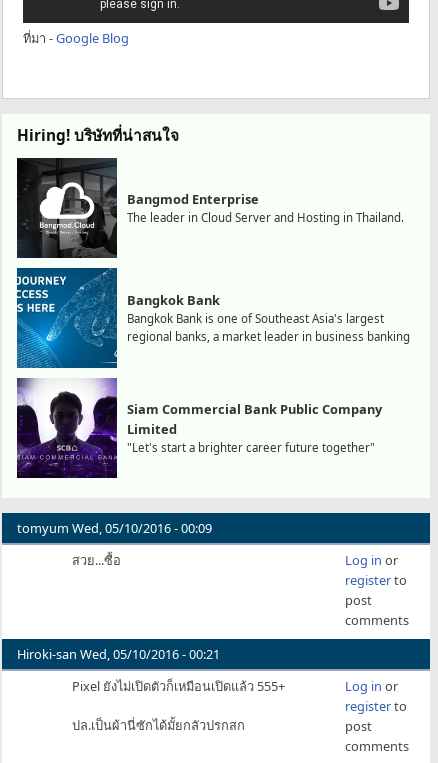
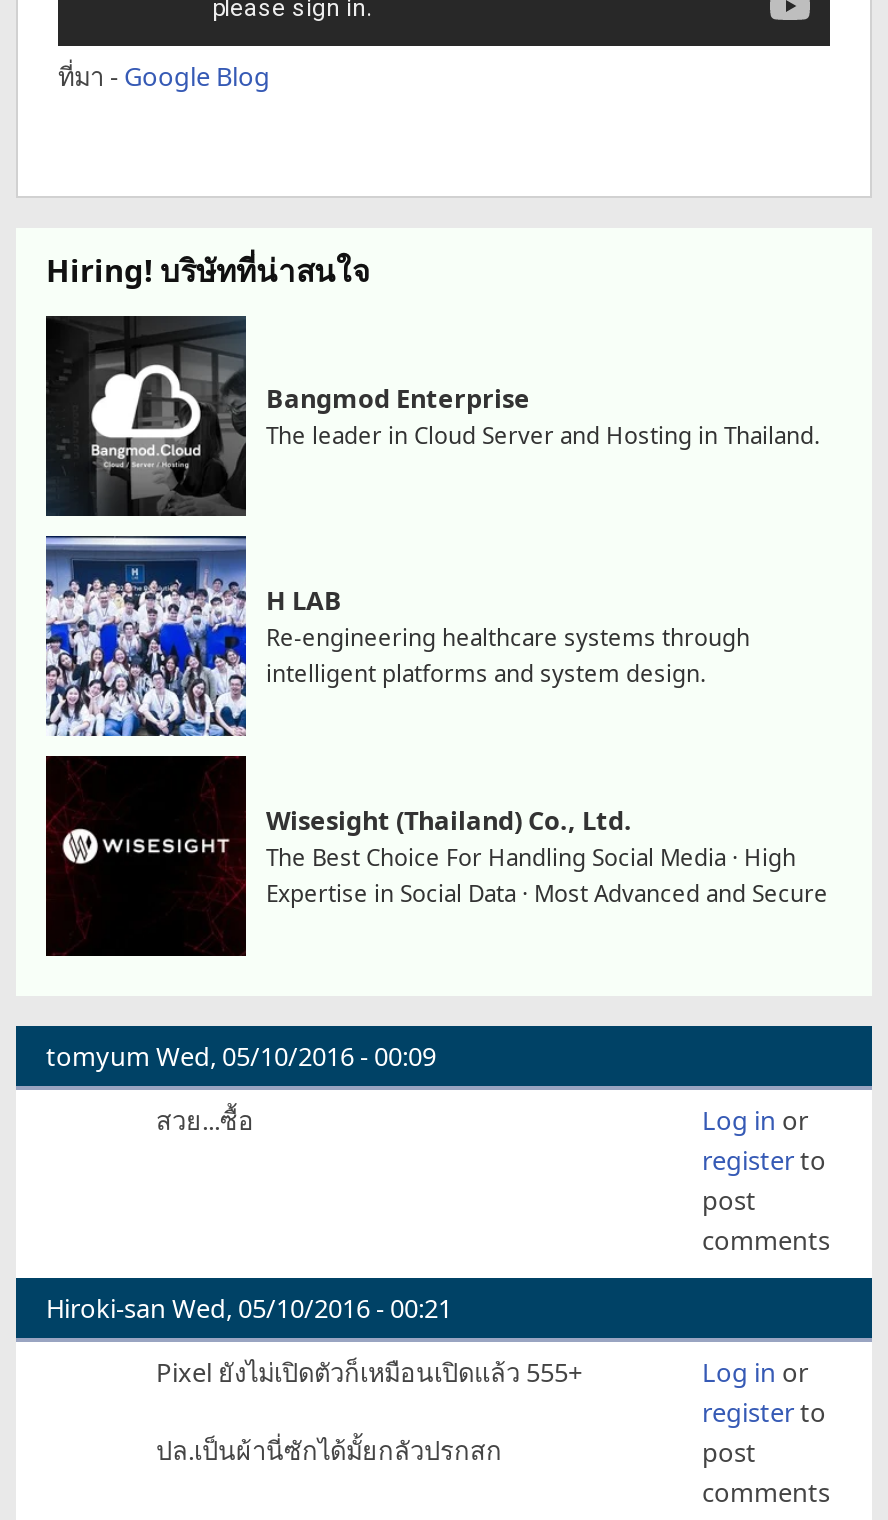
[16,268,410,369] [image] | Bangkok Bank | Bangkok Bank is one of Southeast Asia's largest | regional banks, a market leader in business banking -> [44,536,750,738] [image] | H LAB | Re-engineering healthcare systems through | intelligent platforms and system design.
[16,377,382,478] [image] | Siam Commercial Bank Public Company | Limited | "Let's start a brighter career future together" -> [44,754,828,956] [image] | Wisesight (Thailand) Co., Ltd. | The Best Choice For Handling Social Media · High | Expertise in Social Data · Most Advanced and Secure

